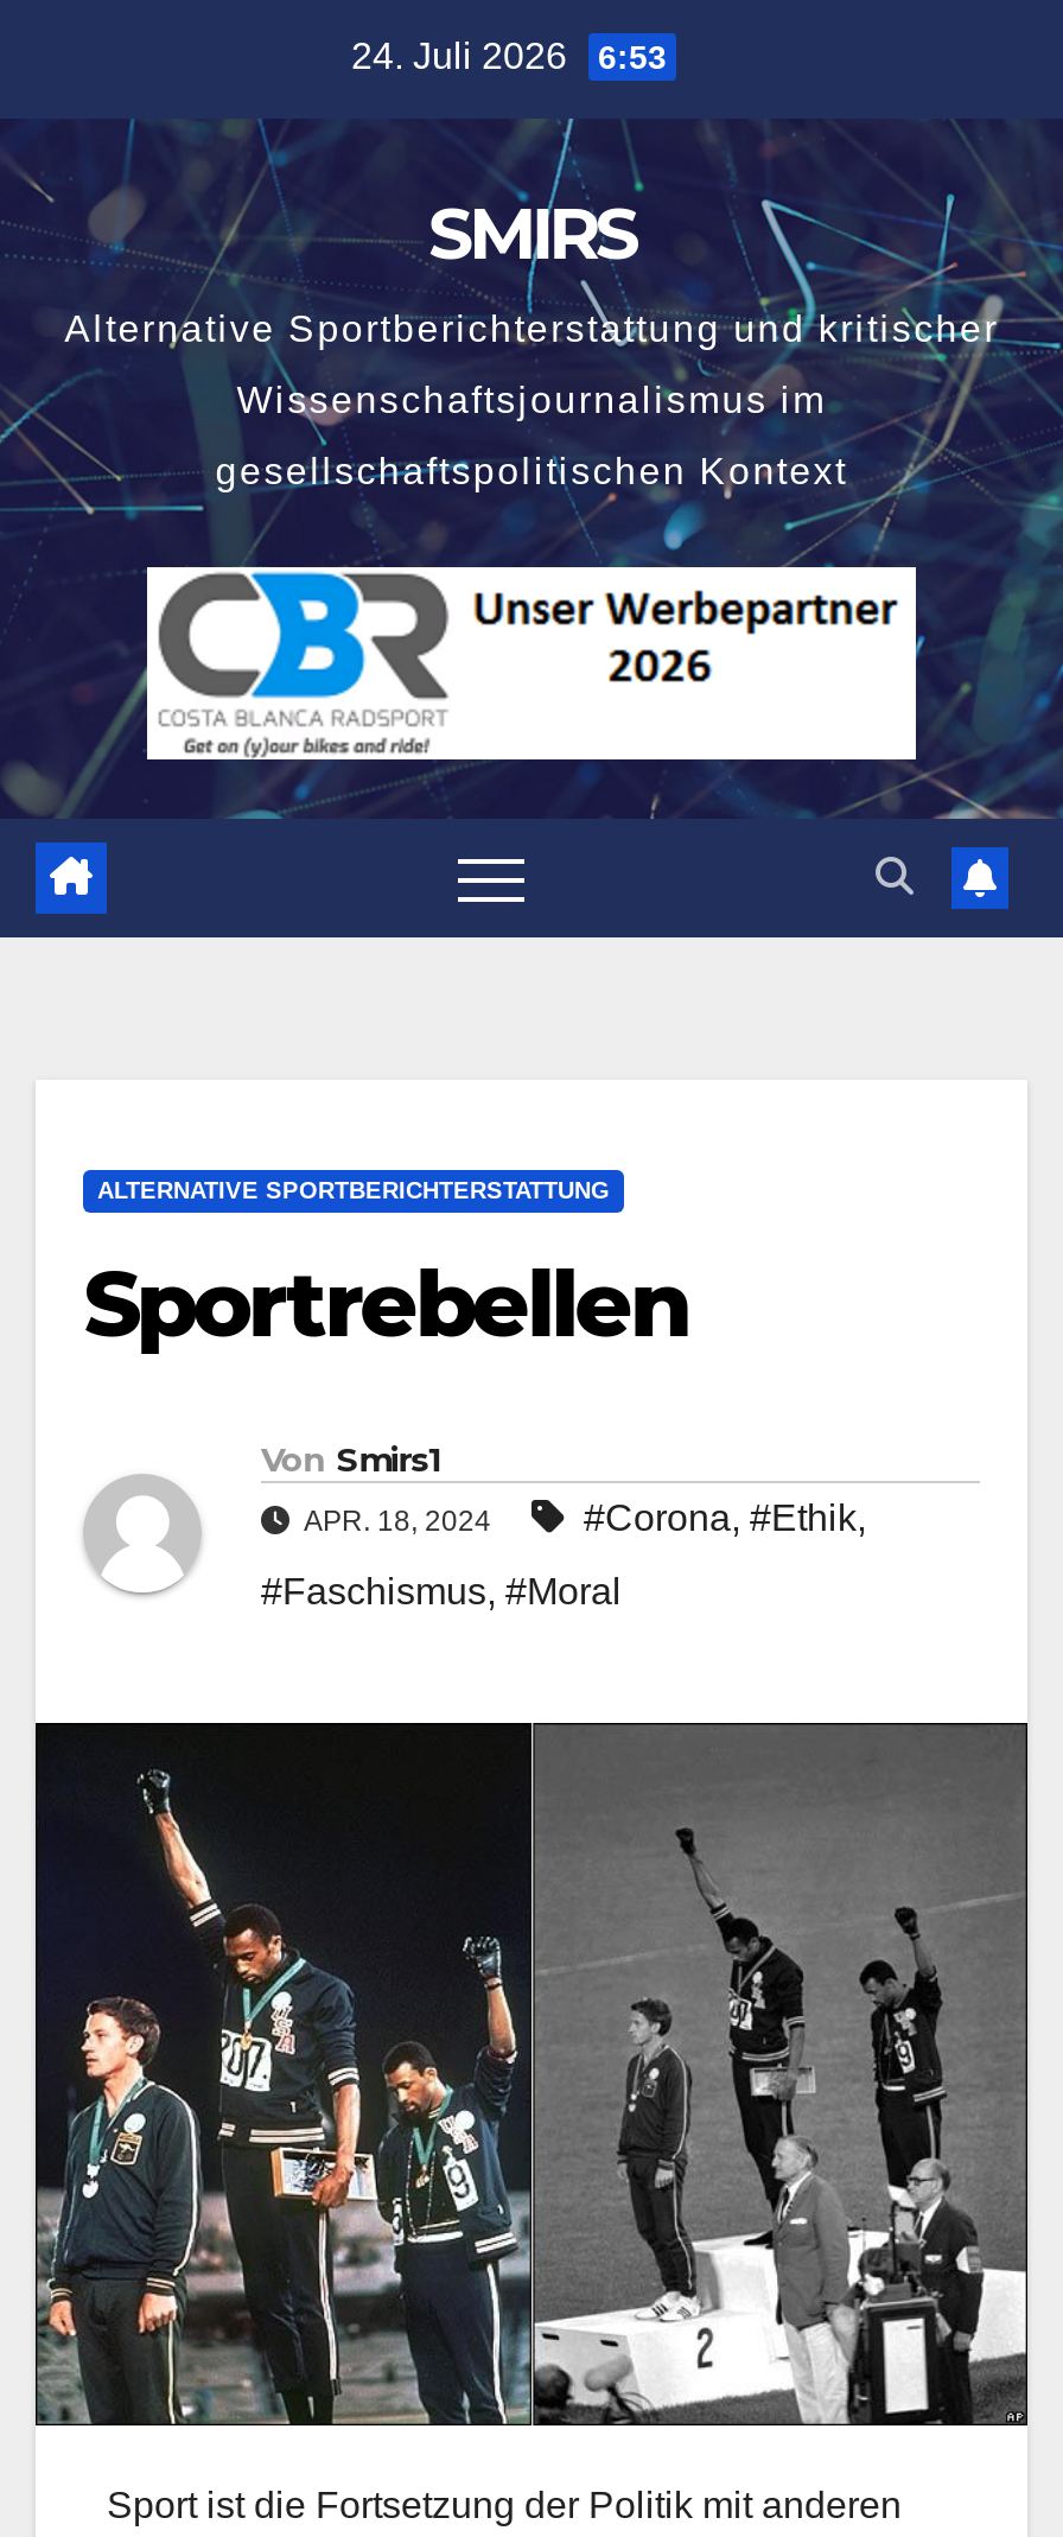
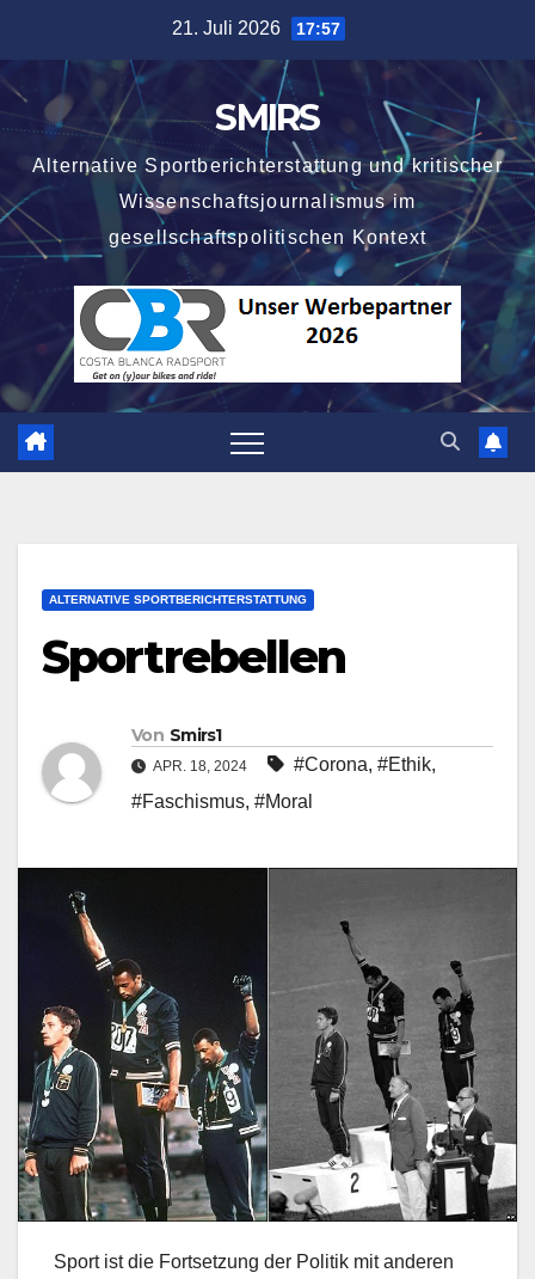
[351,36,667,76] 24. Juli 2026 6:53 -> [172,18,340,38] 21. Juli 2026 17:57

